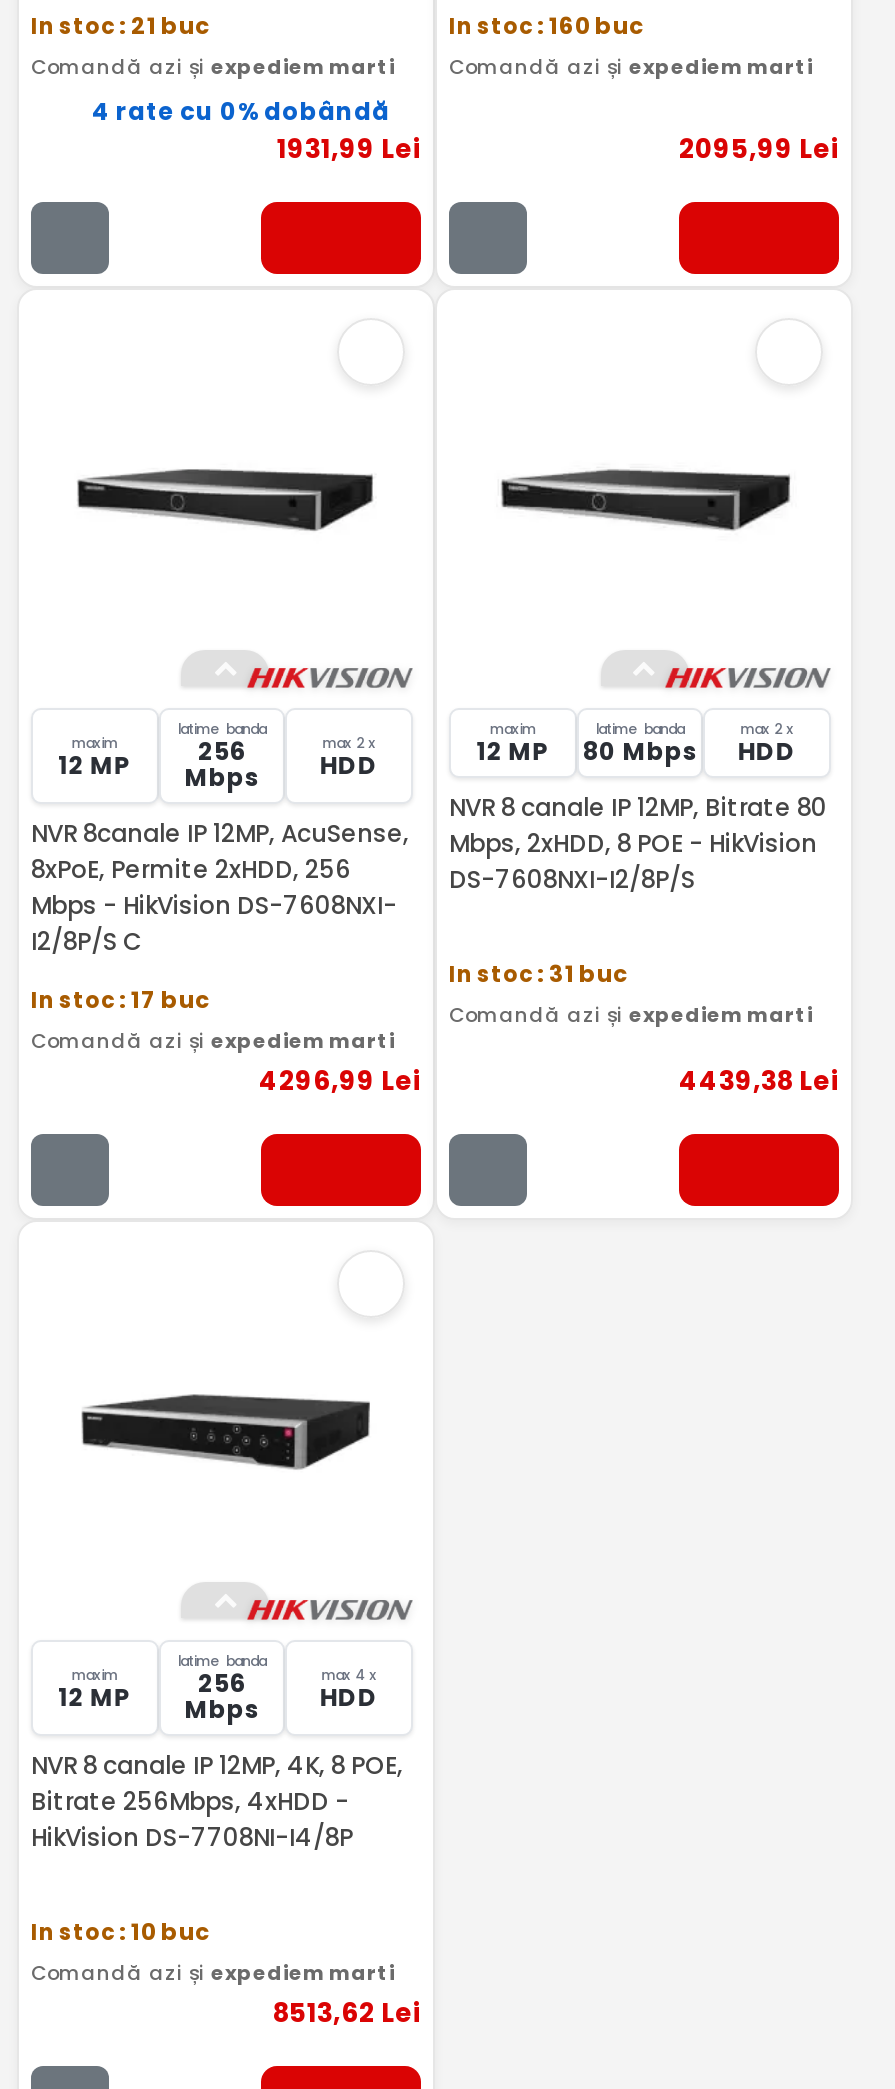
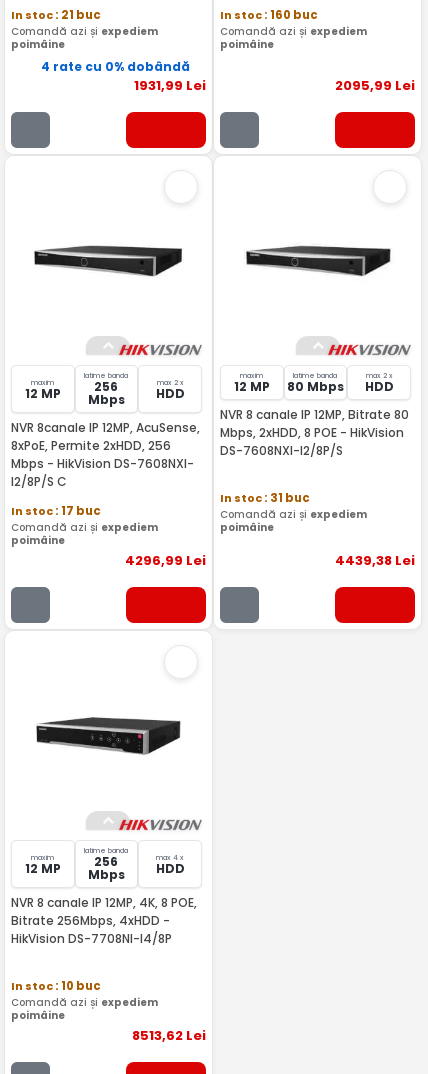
[31,52,395,82] Comandă azi și expediem marti -> [11,24,158,52] Comandă azi și expediem | poimâine
[449,52,813,82] Comandă azi și expediem marti -> [220,24,367,52] Comandă azi și expediem | poimâine
[449,1000,813,1030] Comandă azi și expediem marti -> [220,507,367,535] Comandă azi și expediem | poimâine
[31,1026,395,1056] Comandă azi și expediem marti -> [11,520,158,548] Comandă azi și expediem | poimâine
[31,1958,395,1988] Comandă azi și expediem marti -> [11,995,158,1023] Comandă azi și expediem | poimâine

